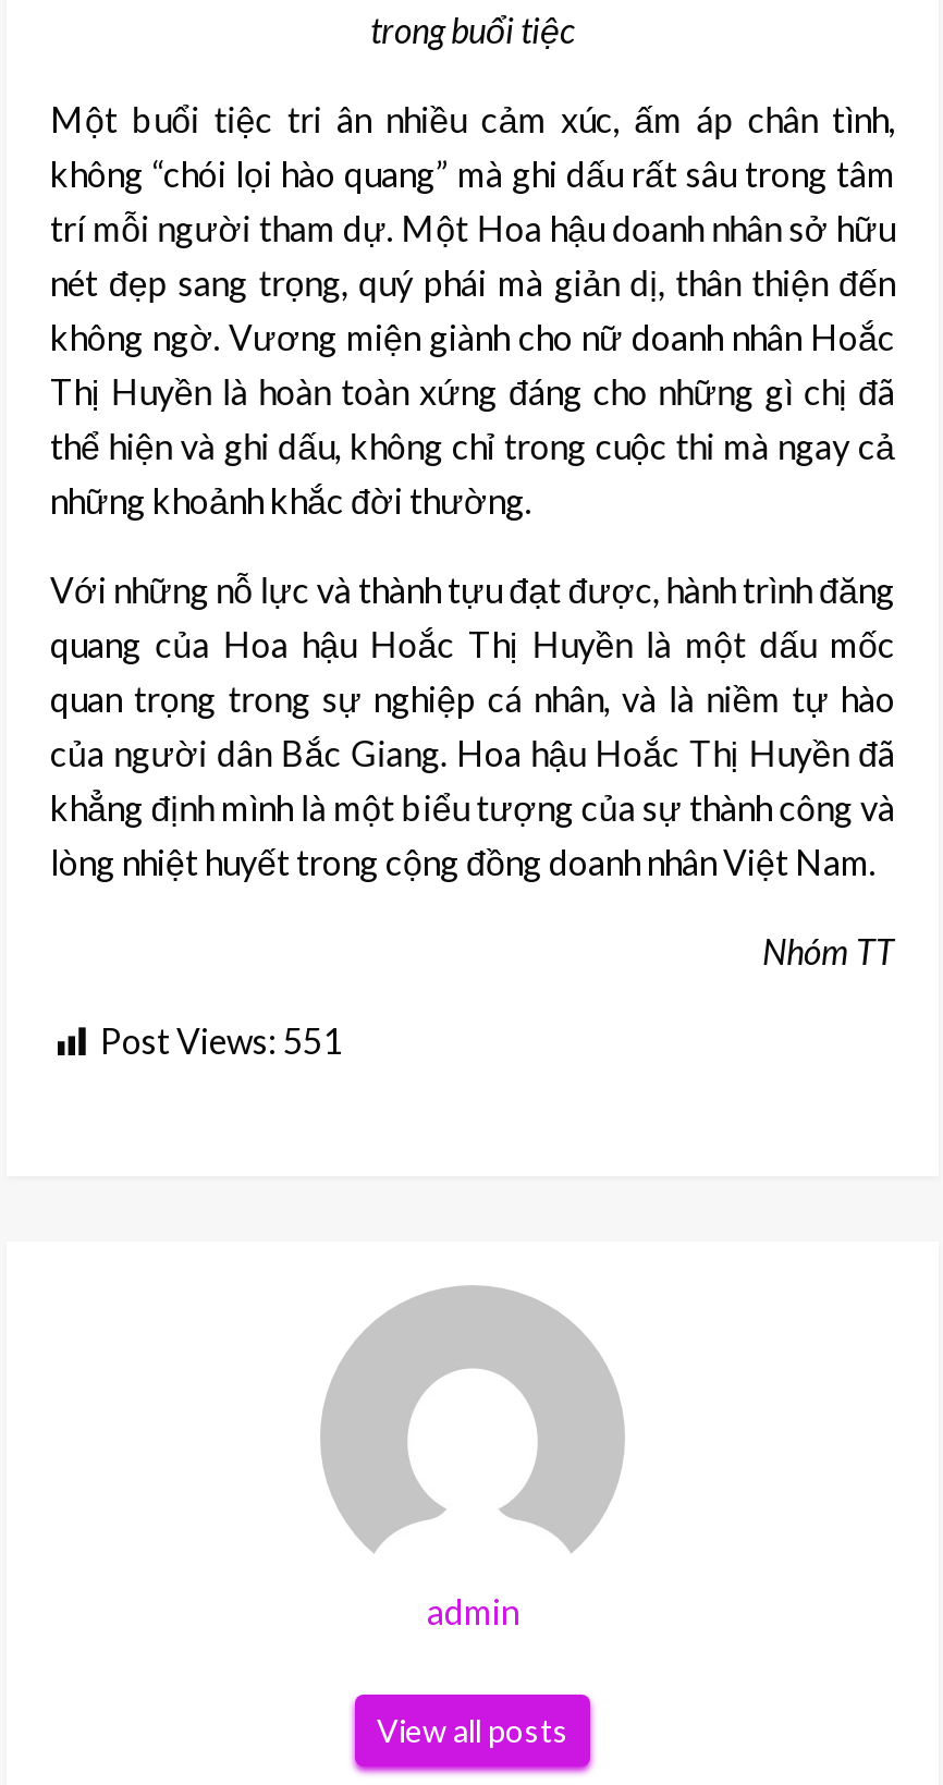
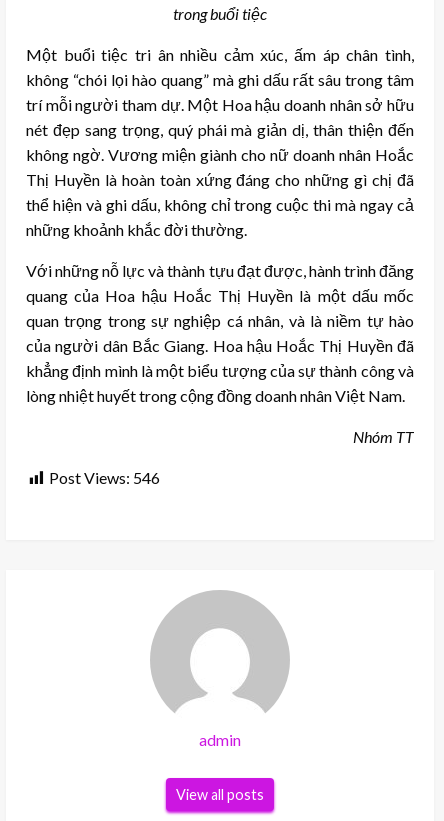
[100,1019,342,1060] Post Views: 551 -> [49,468,160,487] Post Views: 546

